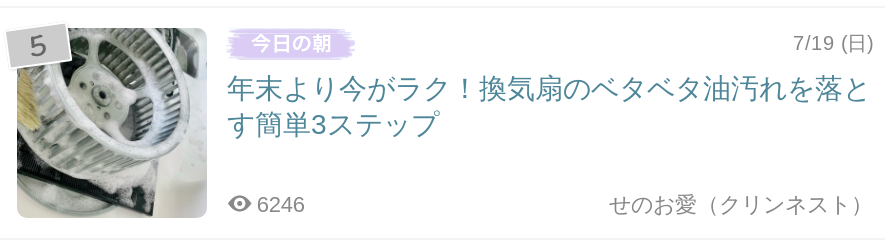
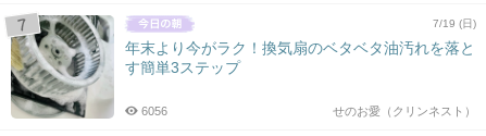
[257,191,305,215] 6246 -> [141,104,167,117] 6056

